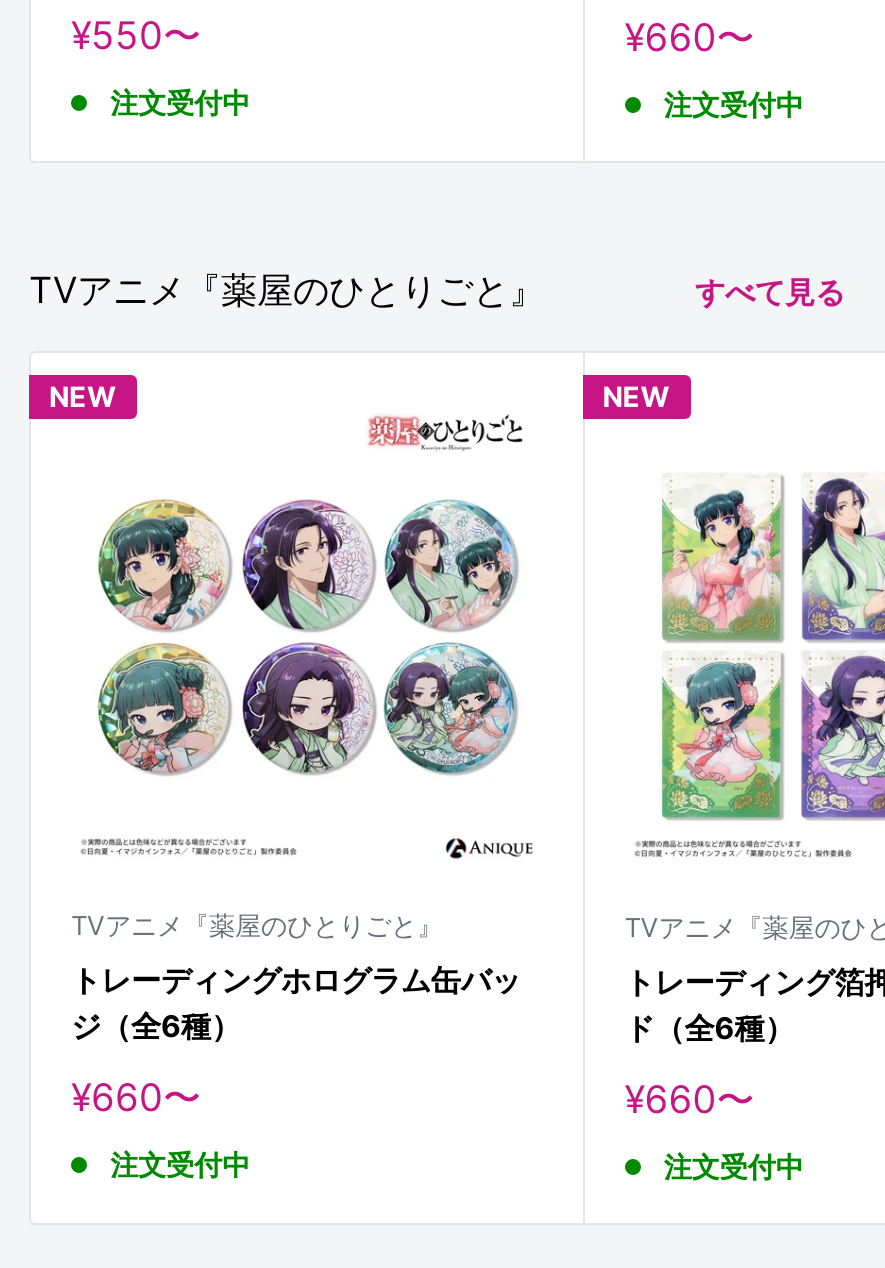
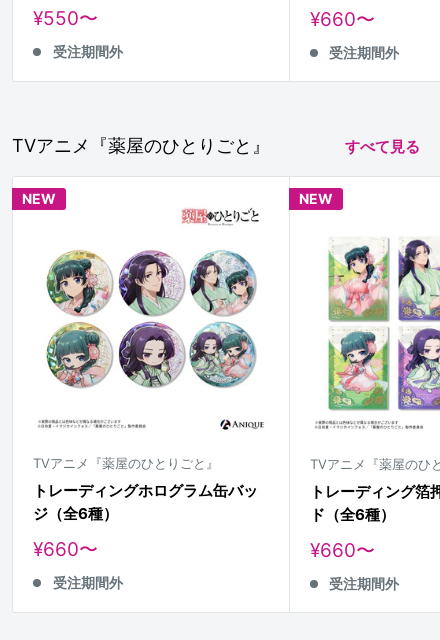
[110,85,250,119] 注文受付中 -> [53,43,123,60] 受注期間外
[664,87,804,121] 注文受付中 -> [329,44,399,61] 受注期間外
[110,1146,250,1180] 注文受付中 -> [53,573,123,590] 受注期間外
[664,1148,804,1182] 注文受付中 -> [329,574,399,591] 受注期間外

